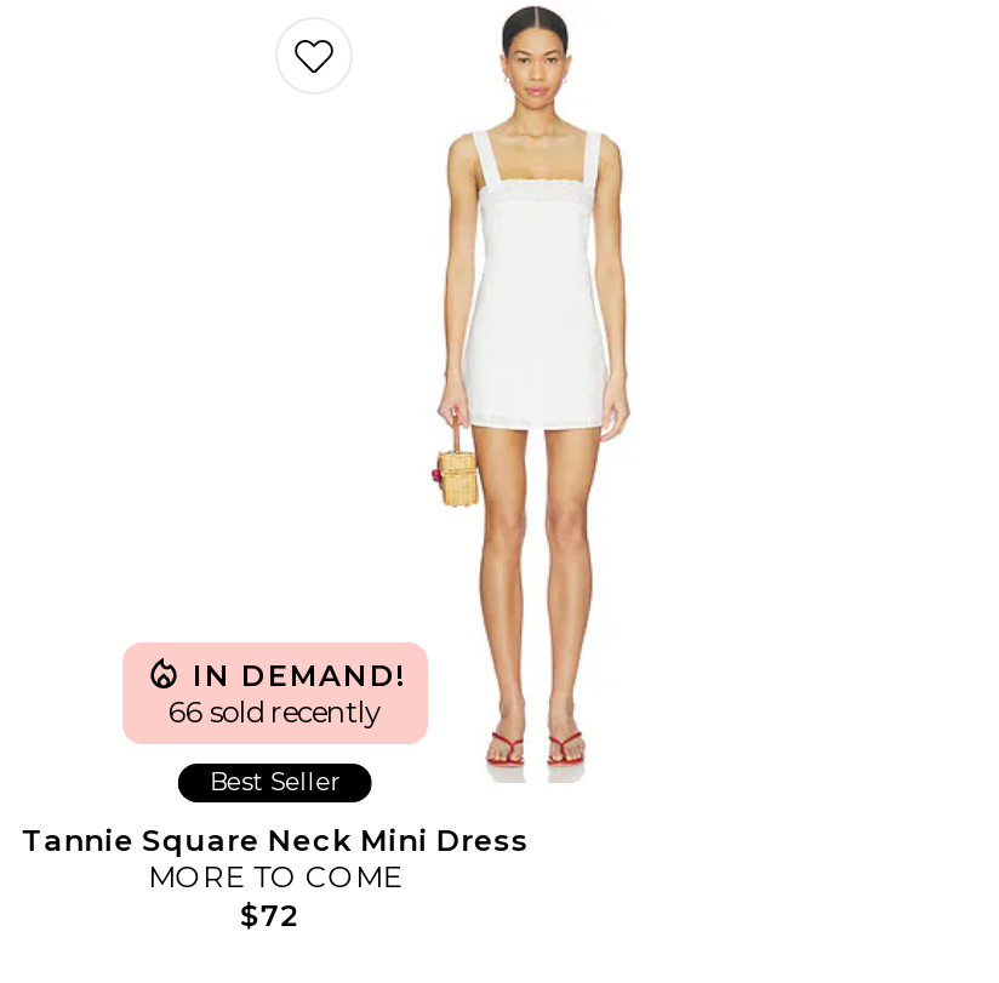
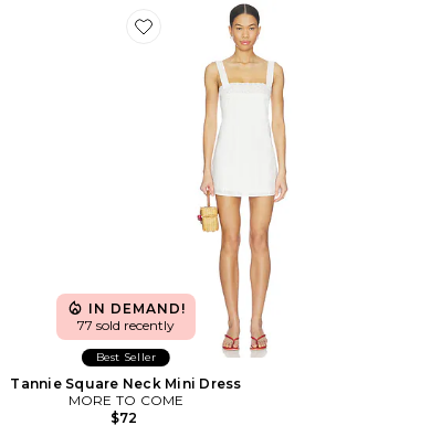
[169,693,382,730] 66 sold recently -> [77,317,175,333] 77 sold recently

